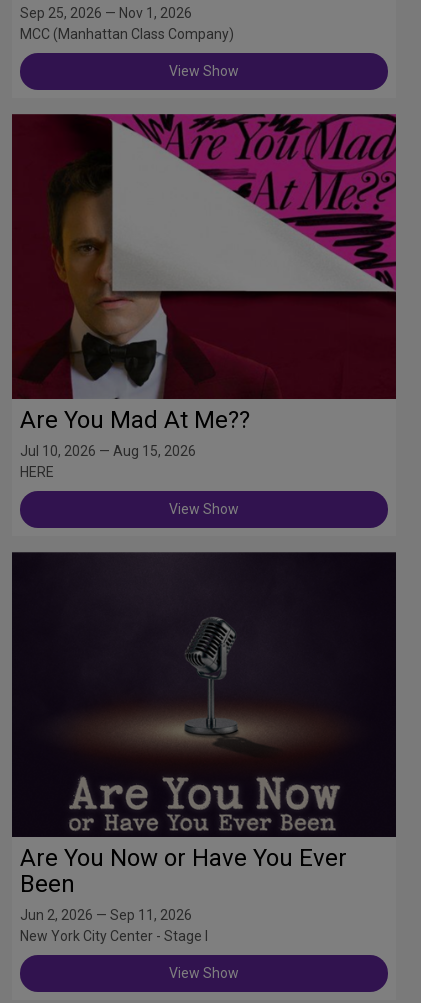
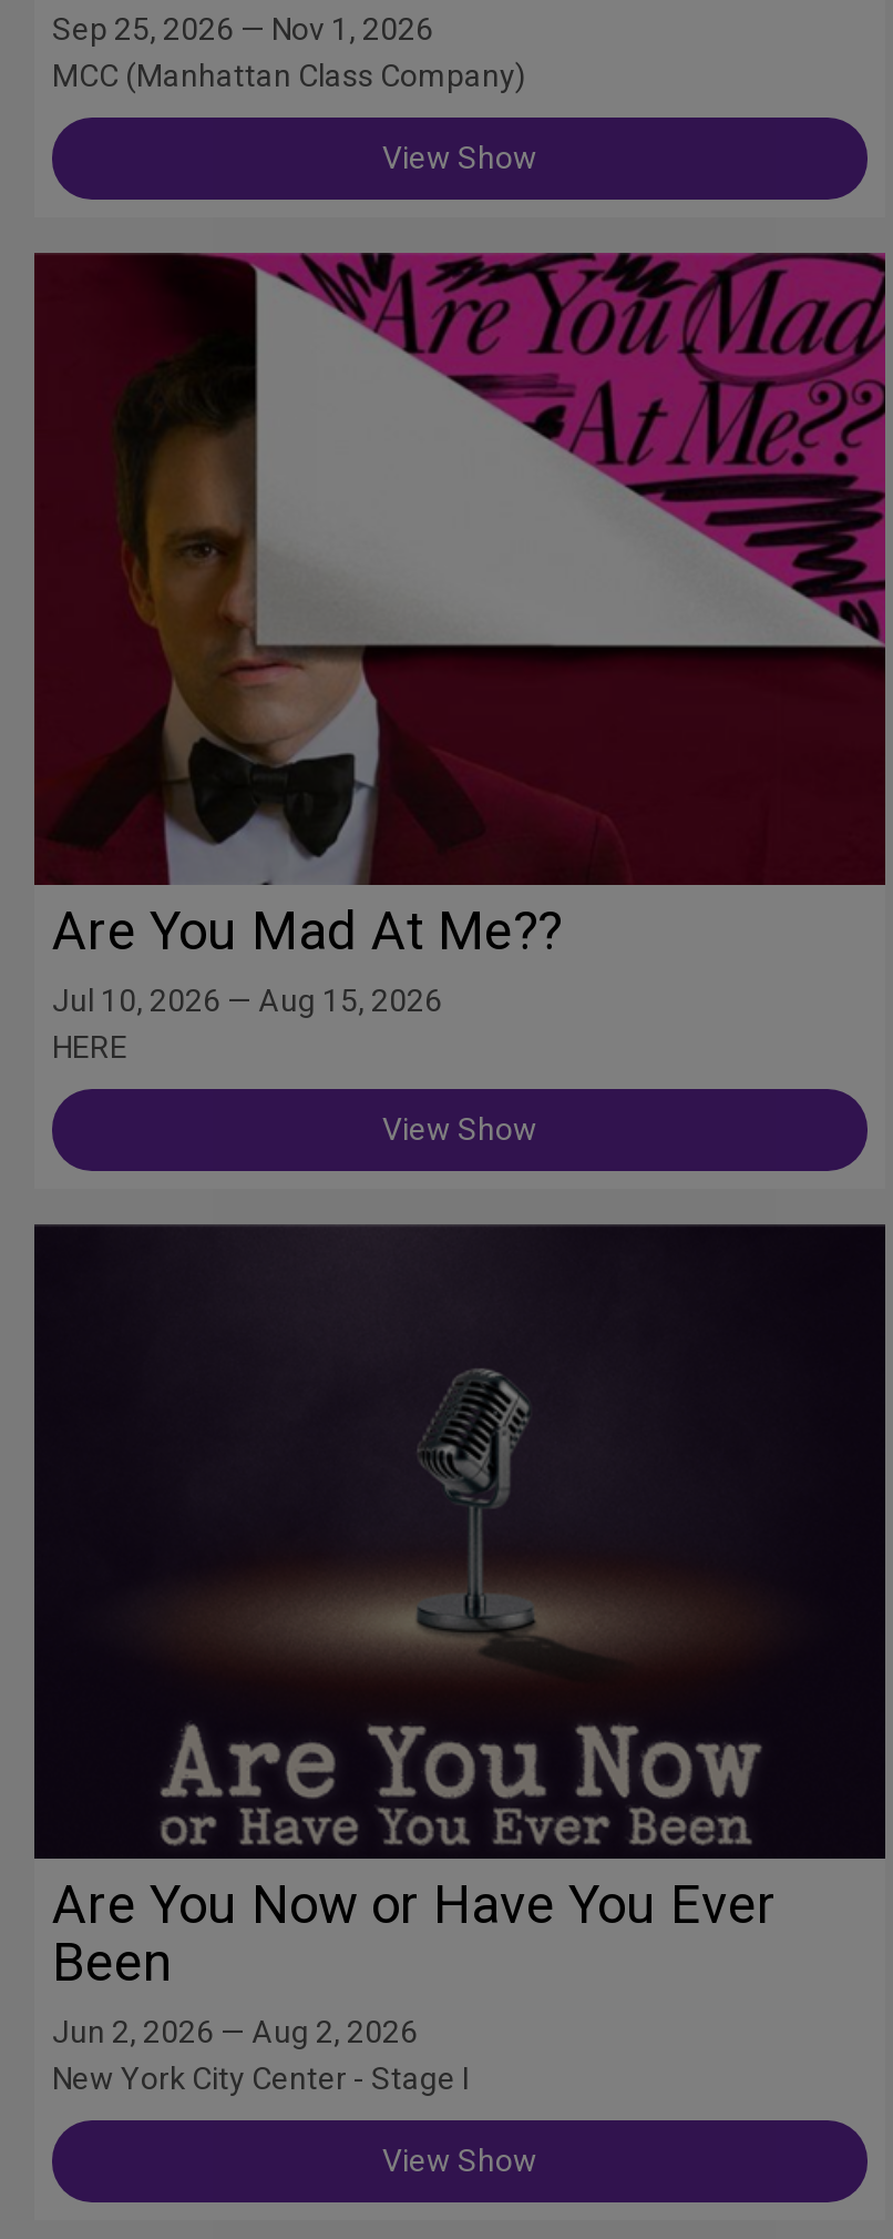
[20,907,192,923] Jun 2, 2026 — Sep 11, 2026 -> [52,2013,418,2048] Jun 2, 2026 — Aug 2, 2026

